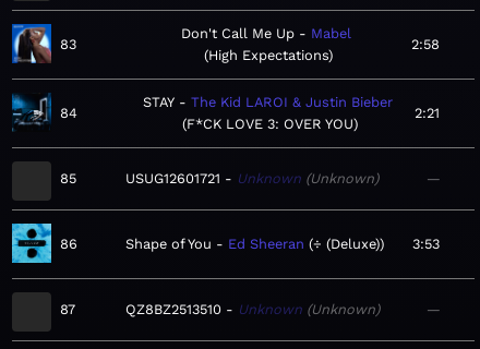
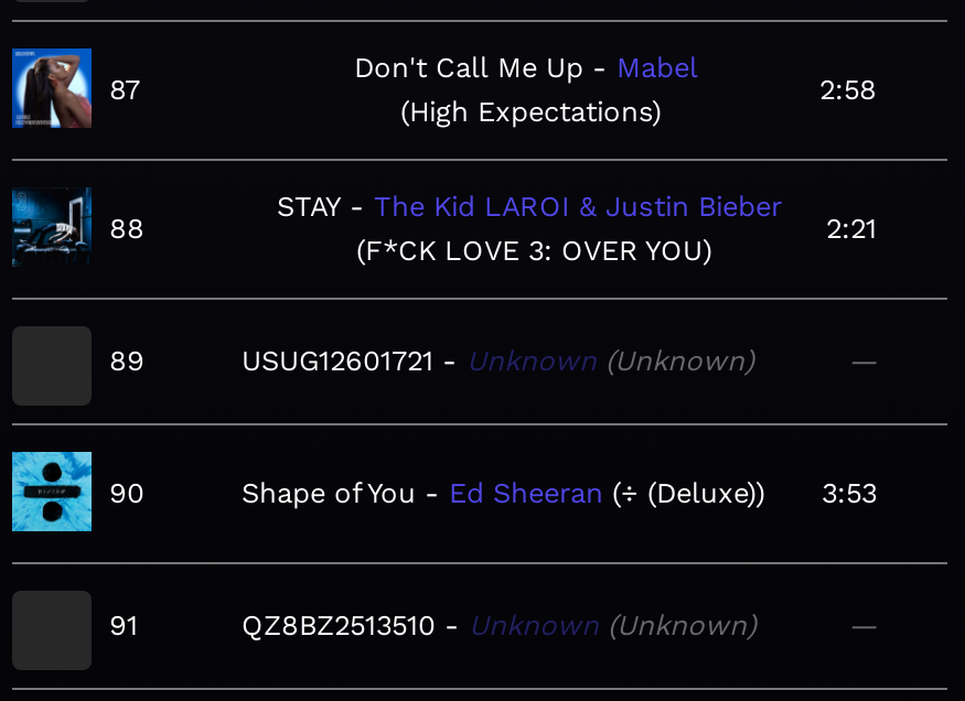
[60,36,76,53] 83 -> [109,74,140,107] 87
[60,105,77,121] 84 -> [109,213,144,246] 88
[60,171,76,187] 85 -> [109,345,144,378] 89
[60,236,77,252] 86 -> [109,477,144,510] 90
[60,301,75,318] 87 -> [109,609,138,642] 91

